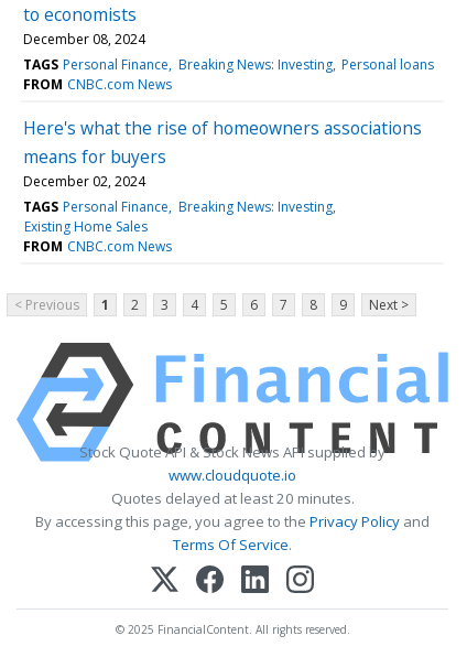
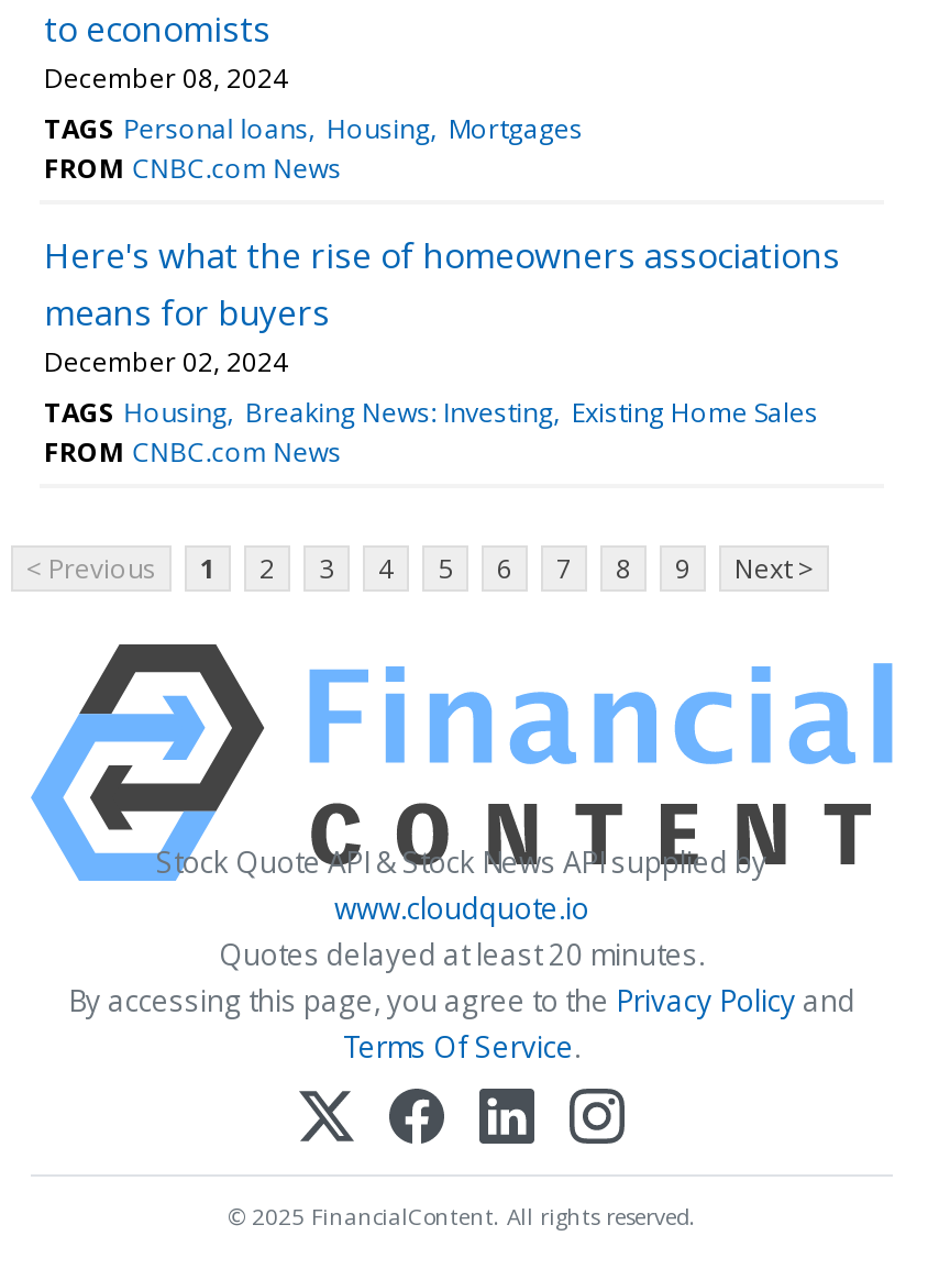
[23,55,434,74] TAGS Personal Finance Breaking News: Investing Personal loans -> [44,110,583,147] TAGS Personal loans Housing Mortgages
[23,197,332,236] TAGS Personal Finance Breaking News: Investing | Existing Home Sales -> [44,393,818,431] TAGS Housing Breaking News: Investing Existing Home Sales

